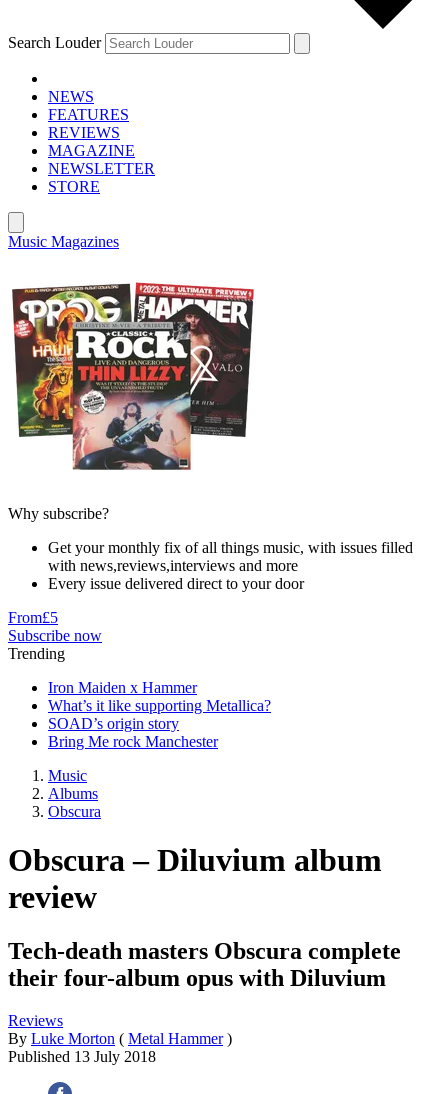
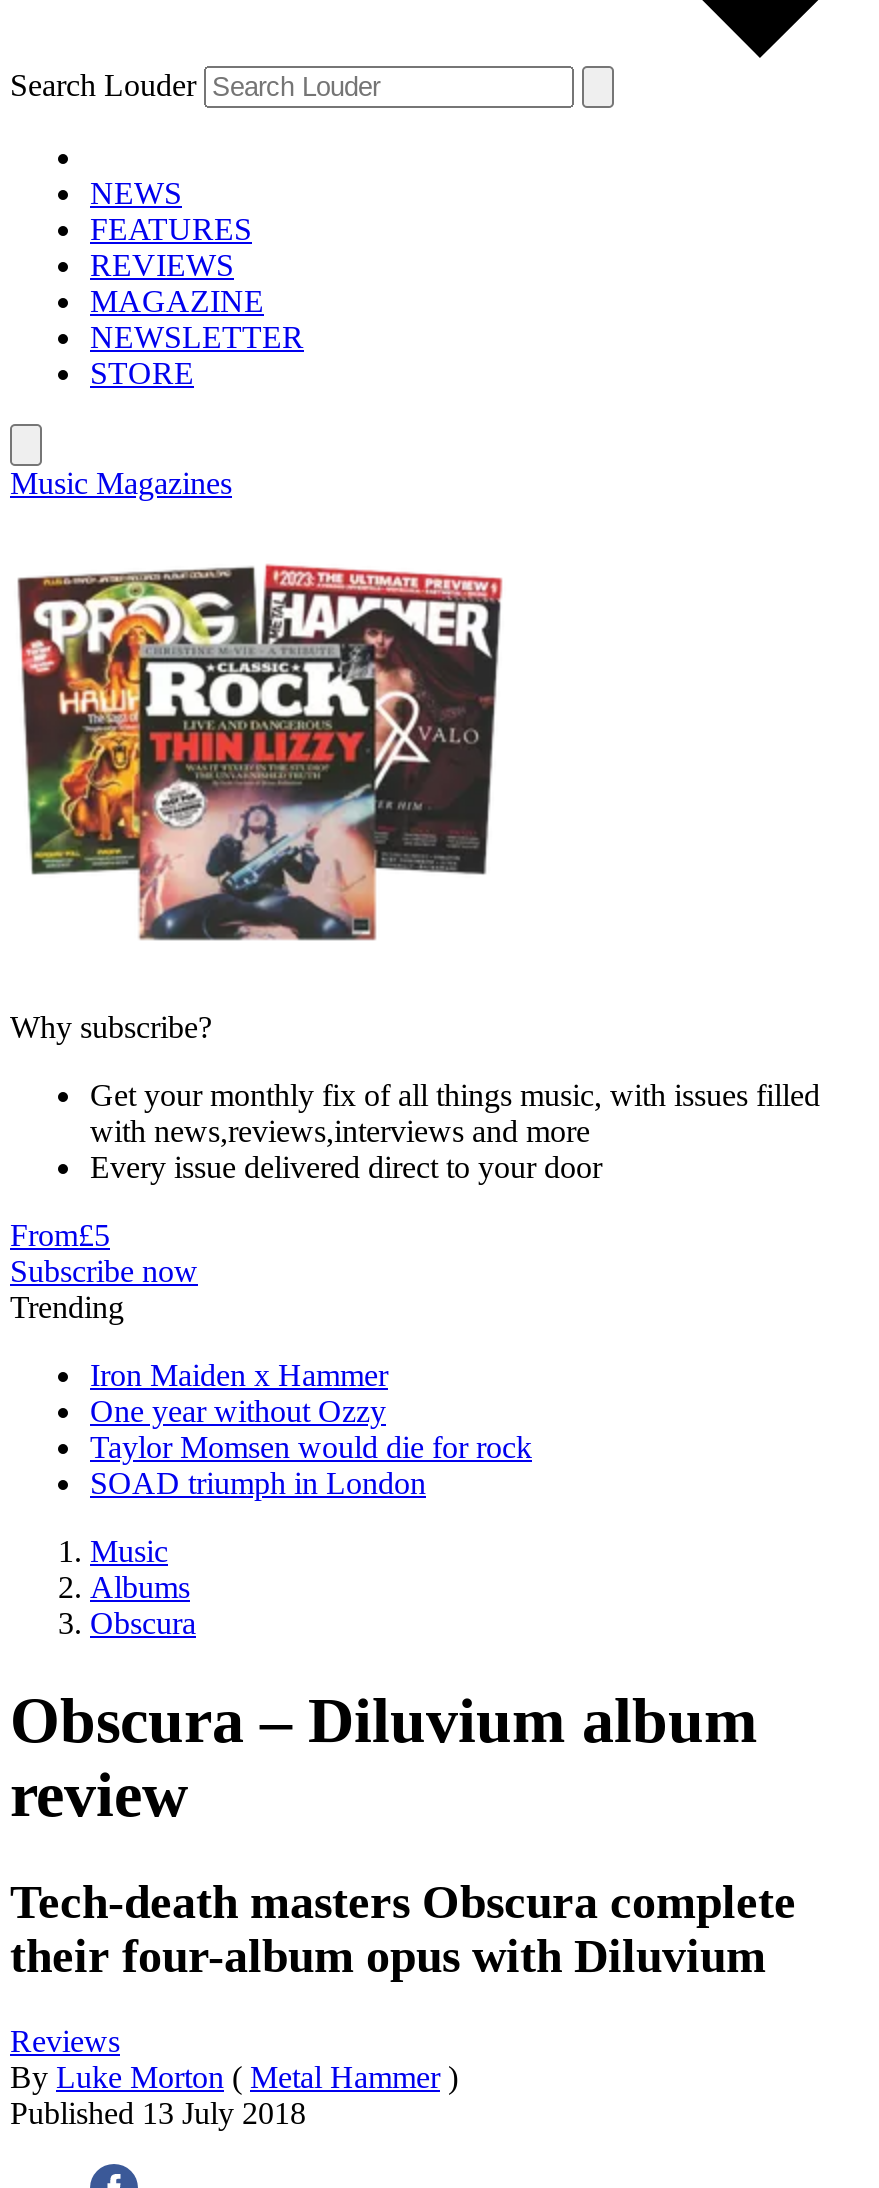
[48,697,271,750] What’s it like supporting Metallica? | SOAD’s origin story | Bring Me rock Manchester -> [90,1394,532,1500] One year without Ozzy | Taylor Momsen would die for rock | SOAD triumph in London

